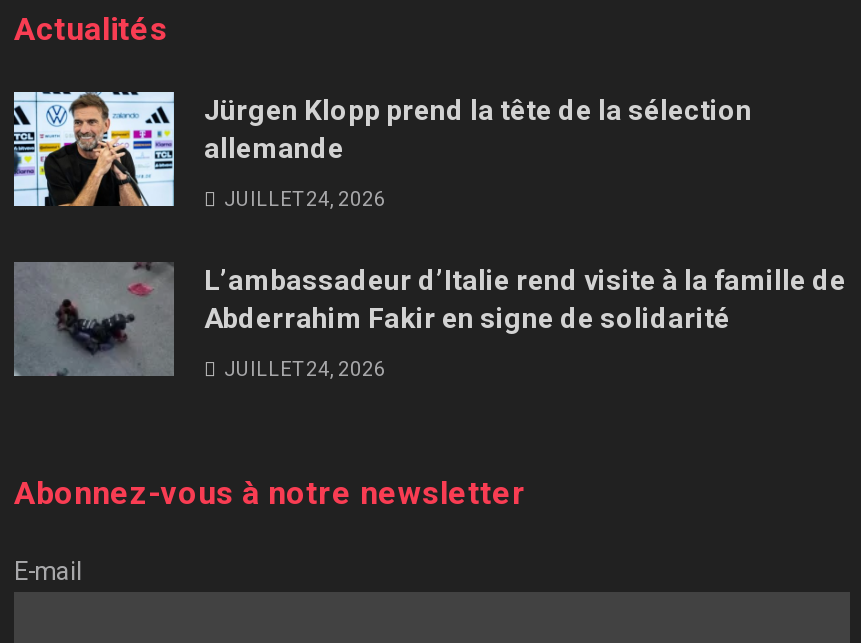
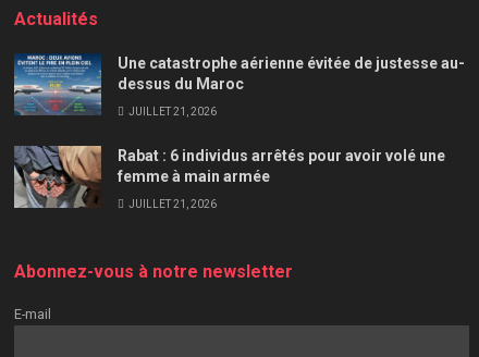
[12,90,752,208] [image] | Jürgen Klopp prend la tête de la sélection | allemande -> [13,52,465,116] [image] | Une catastrophe aérienne évitée de justesse au- | dessus du Maroc
[220,188,386,210] JUILLET 24, 2026 -> [126,106,217,118] JUILLET 21, 2026
[14,262,846,378] [image] | L’ambassadeur d’Italie rend visite à la famille de | Abderrahim Fakir en signe de solidarité -> [13,145,445,209] [image] | Rabat : 6 individus arrêtés pour avoir volé une | femme à main armée
[220,358,386,380] JUILLET 24, 2026 -> [126,198,217,210] JUILLET 21, 2026

